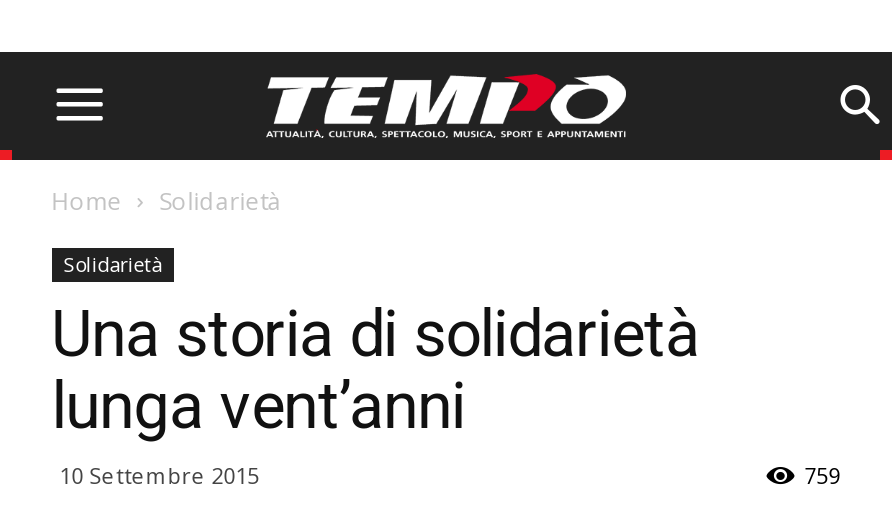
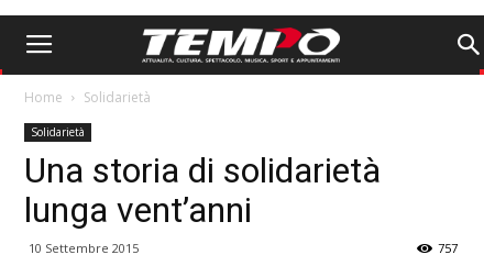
[805,460,841,490] 759 -> [438,240,458,256] 757

